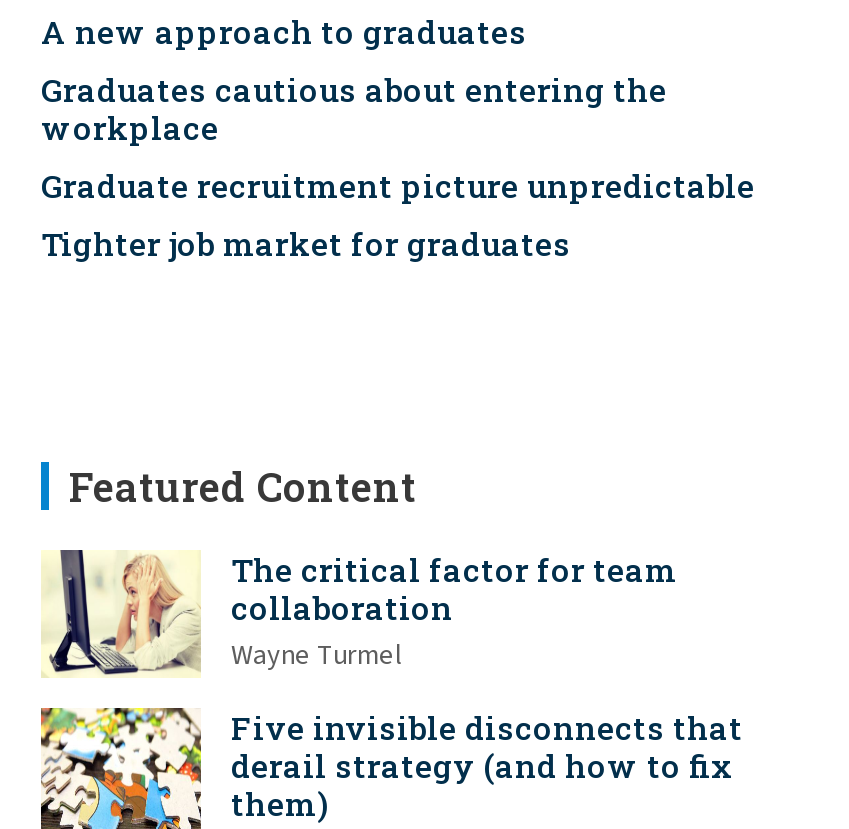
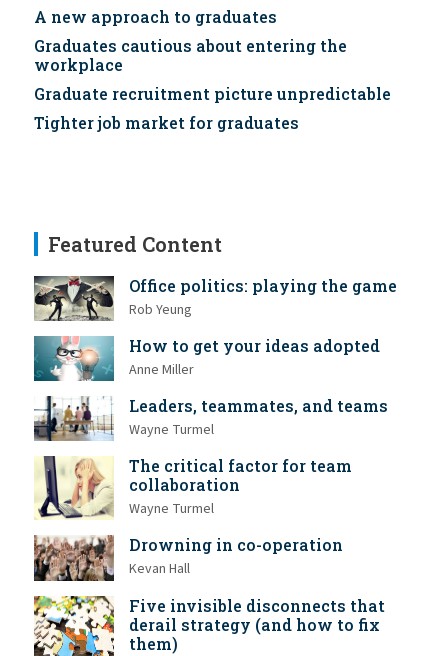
none -> [33,275,397,440] [image] | Office politics: playing the game | Rob Yeung | How to get your ideas adopted | Anne Miller | Leaders, teammates, and teams | Wayne Turmel
none -> [33,335,115,382] [image]
none -> [33,395,114,442] [image]
none -> [33,534,343,582] [image] | Drowning in co-operation | Kevan Hall

